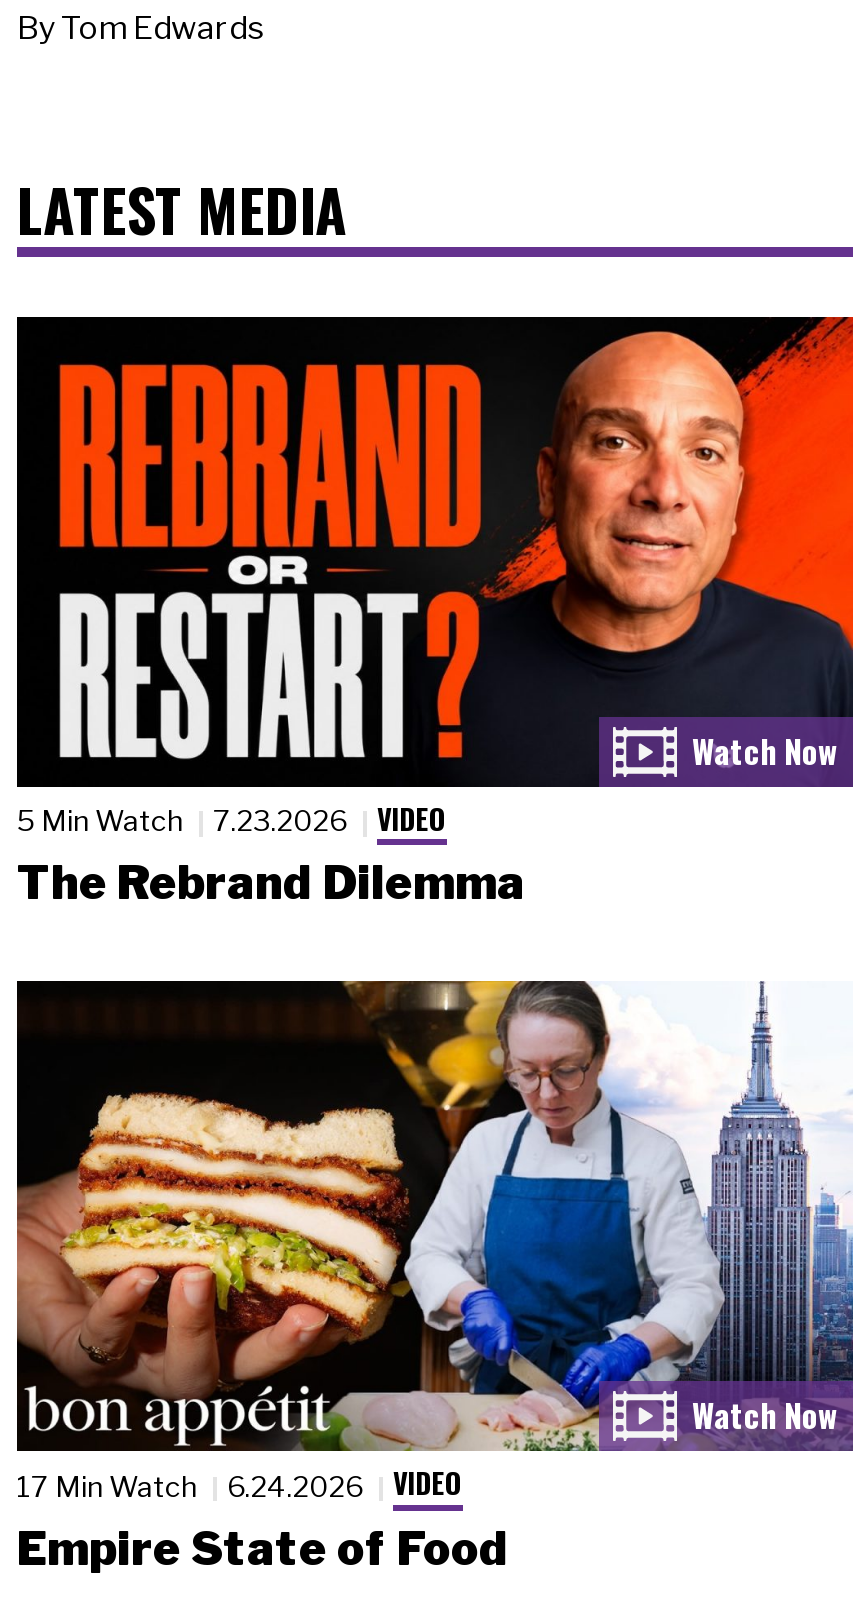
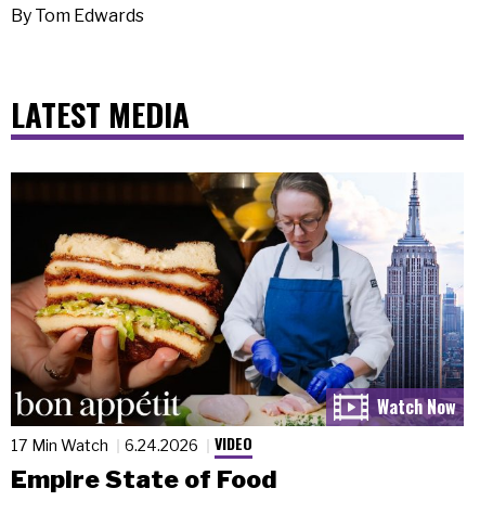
[15,315,855,912] [image] | 5 Min Watch | 7.23.2026 | VIDEO | The Rebrand Dilemma -> none

